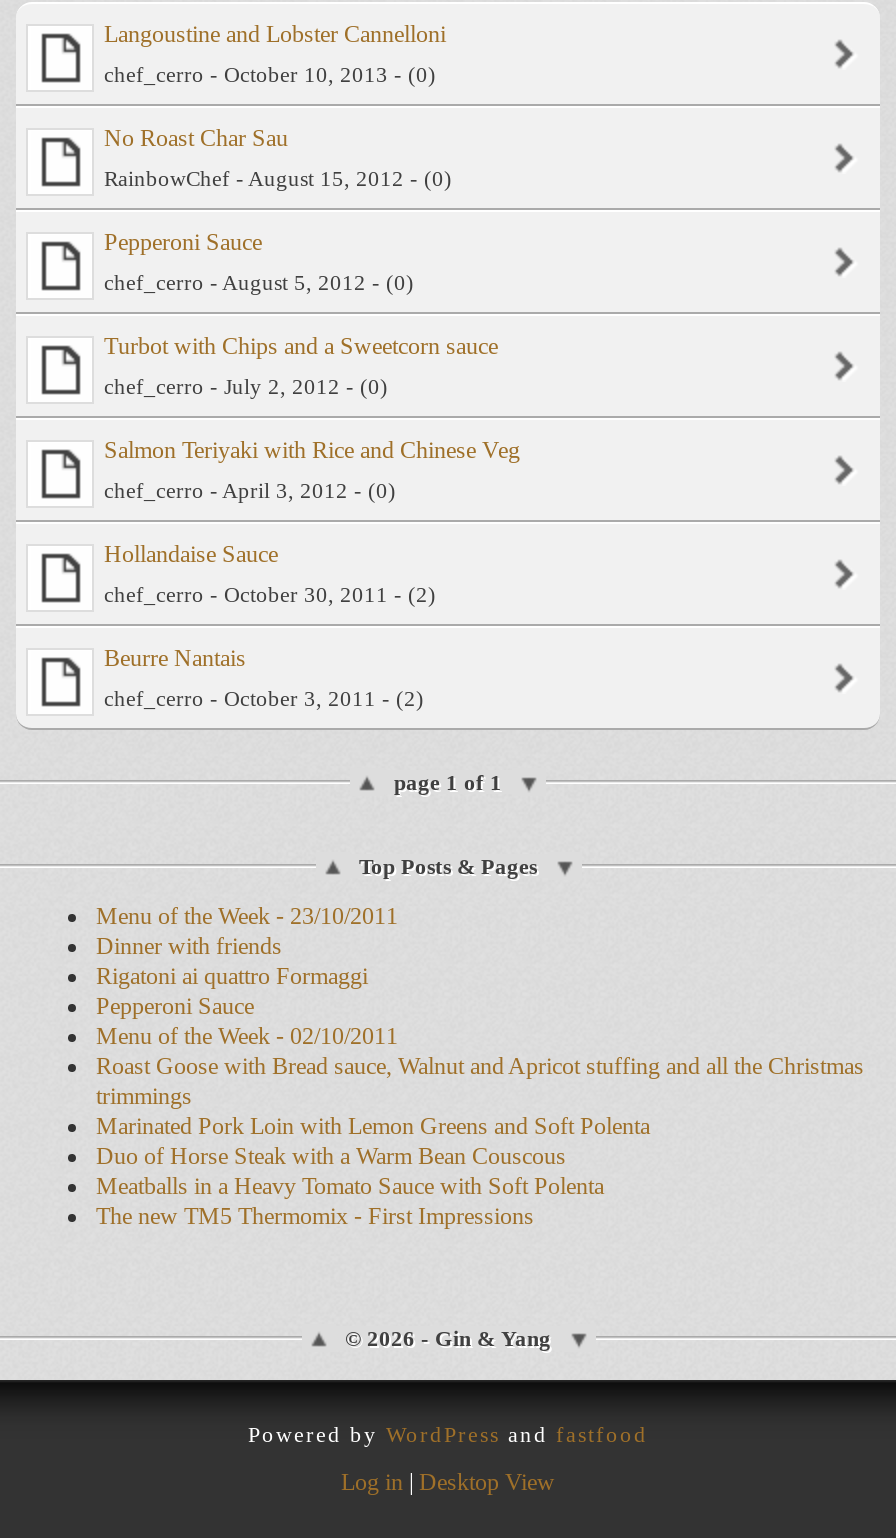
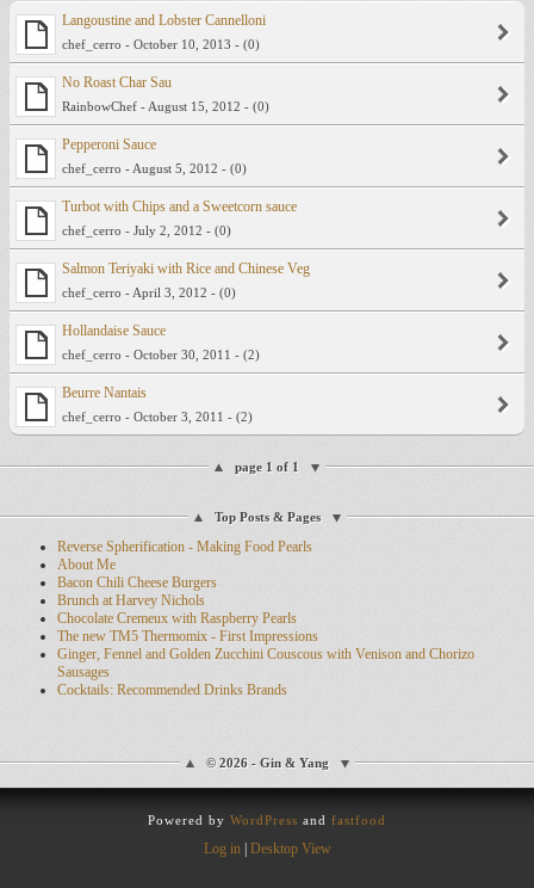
[96,902,864,1200] Menu of the Week - 23/10/2011 | Dinner with friends | Rigatoni ai quattro Formaggi | Pepperoni Sauce | Menu of the Week - 02/10/2011 | Roast Goose with Bread sauce, Walnut and Apricot stuffing and all the Christmas | trimmings | Marinated Pork Loin with Lemon Greens and Soft Polenta | Duo of Horse Steak with a Warm Bean Couscous | Meatballs in a Heavy Tomato Sauce with Soft Polenta -> [57,538,312,627] Reverse Spherification - Making Food Pearls | About Me | Bacon Chili Cheese Burgers | Brunch at Harvey Nichols | Chocolate Cremeux with Raspberry Pearls
moved [96,1202,534,1230] -> [57,628,318,645]: The new TM5 Thermomix - First Impressions
none -> [57,646,474,698] Ginger, Fennel and Golden Zucchini Couscous with Venison and Chorizo | Sausages | Cocktails: Recommended Drinks Brands

